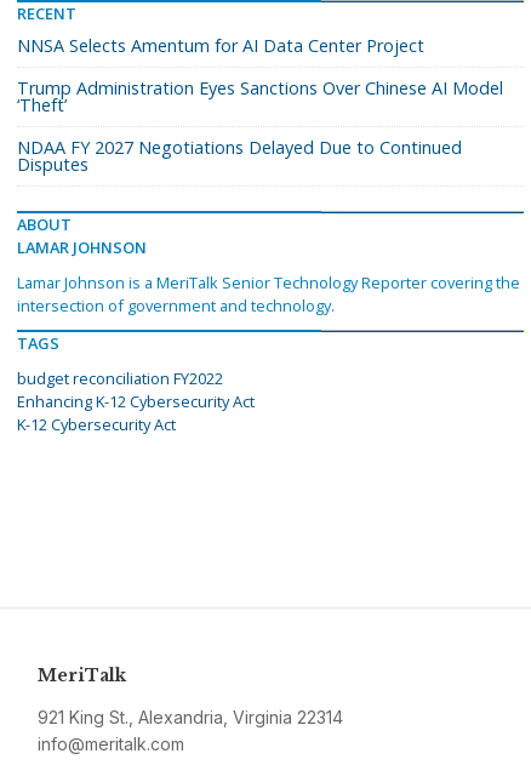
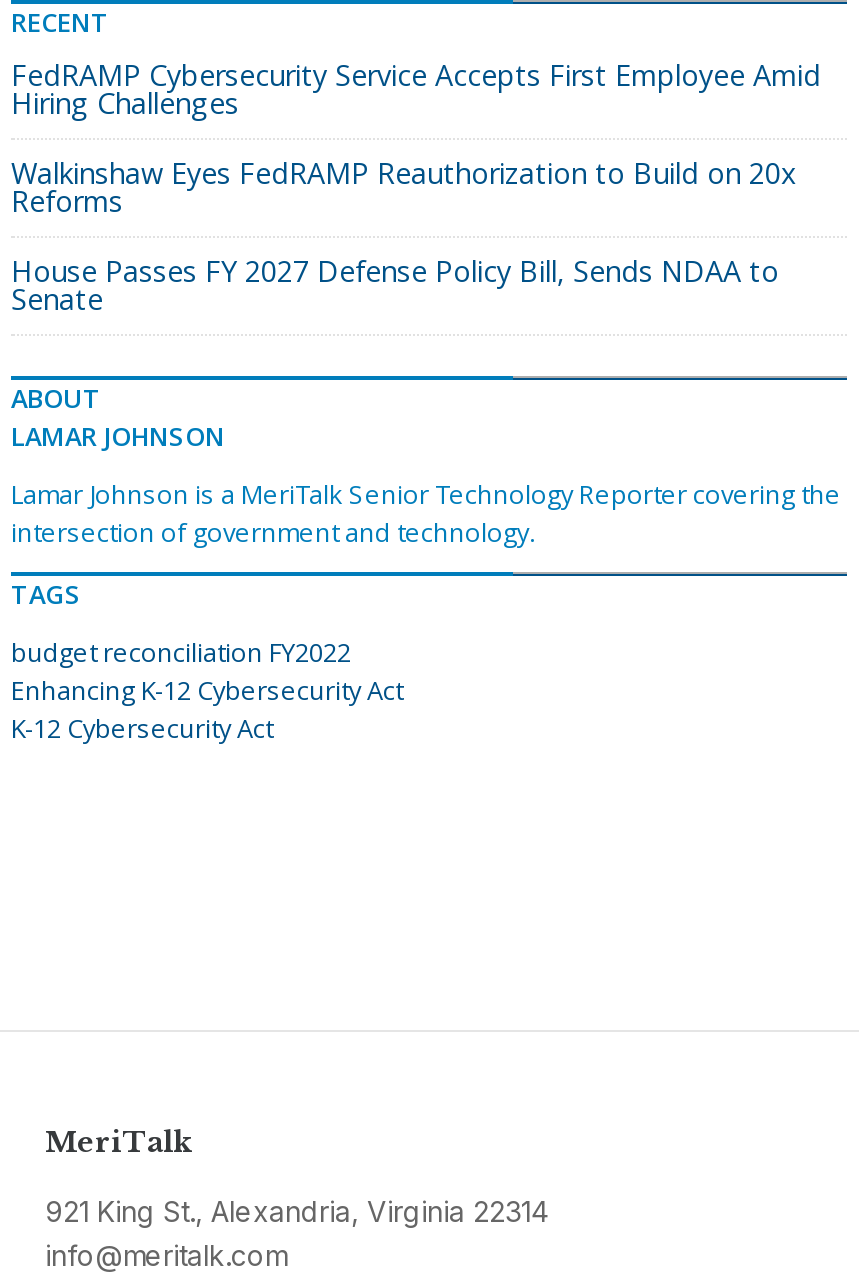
[17,34,424,57] NNSA Selects Amentum for AI Data Center Project -> [11,56,821,122] FedRAMP Cybersecurity Service Accepts First Employee Amid | Hiring Challenges
[17,76,503,117] Trump Administration Eyes Sanctions Over Chinese AI Model | ‘Theft’ -> [11,154,797,220] Walkinshaw Eyes FedRAMP Reauthorization to Build on 20x | Reforms
[17,136,462,176] NDAA FY 2027 Negotiations Delayed Due to Continued | Disputes -> [11,252,779,318] House Passes FY 2027 Defense Policy Bill, Sends NDAA to | Senate

